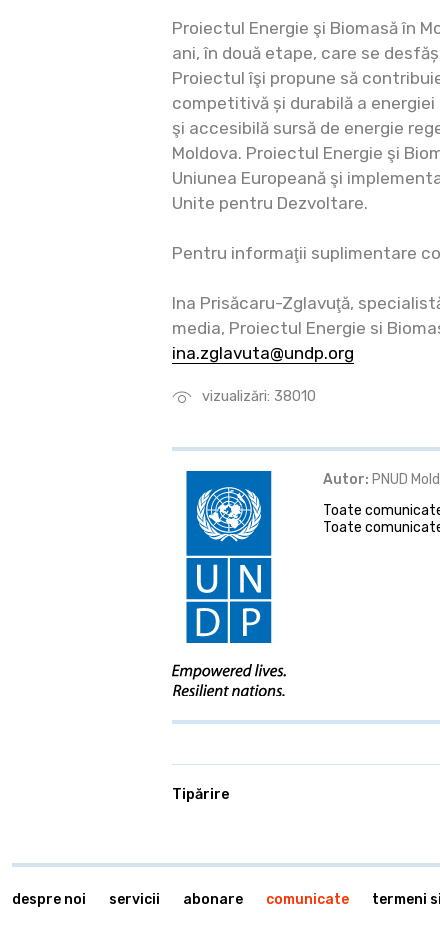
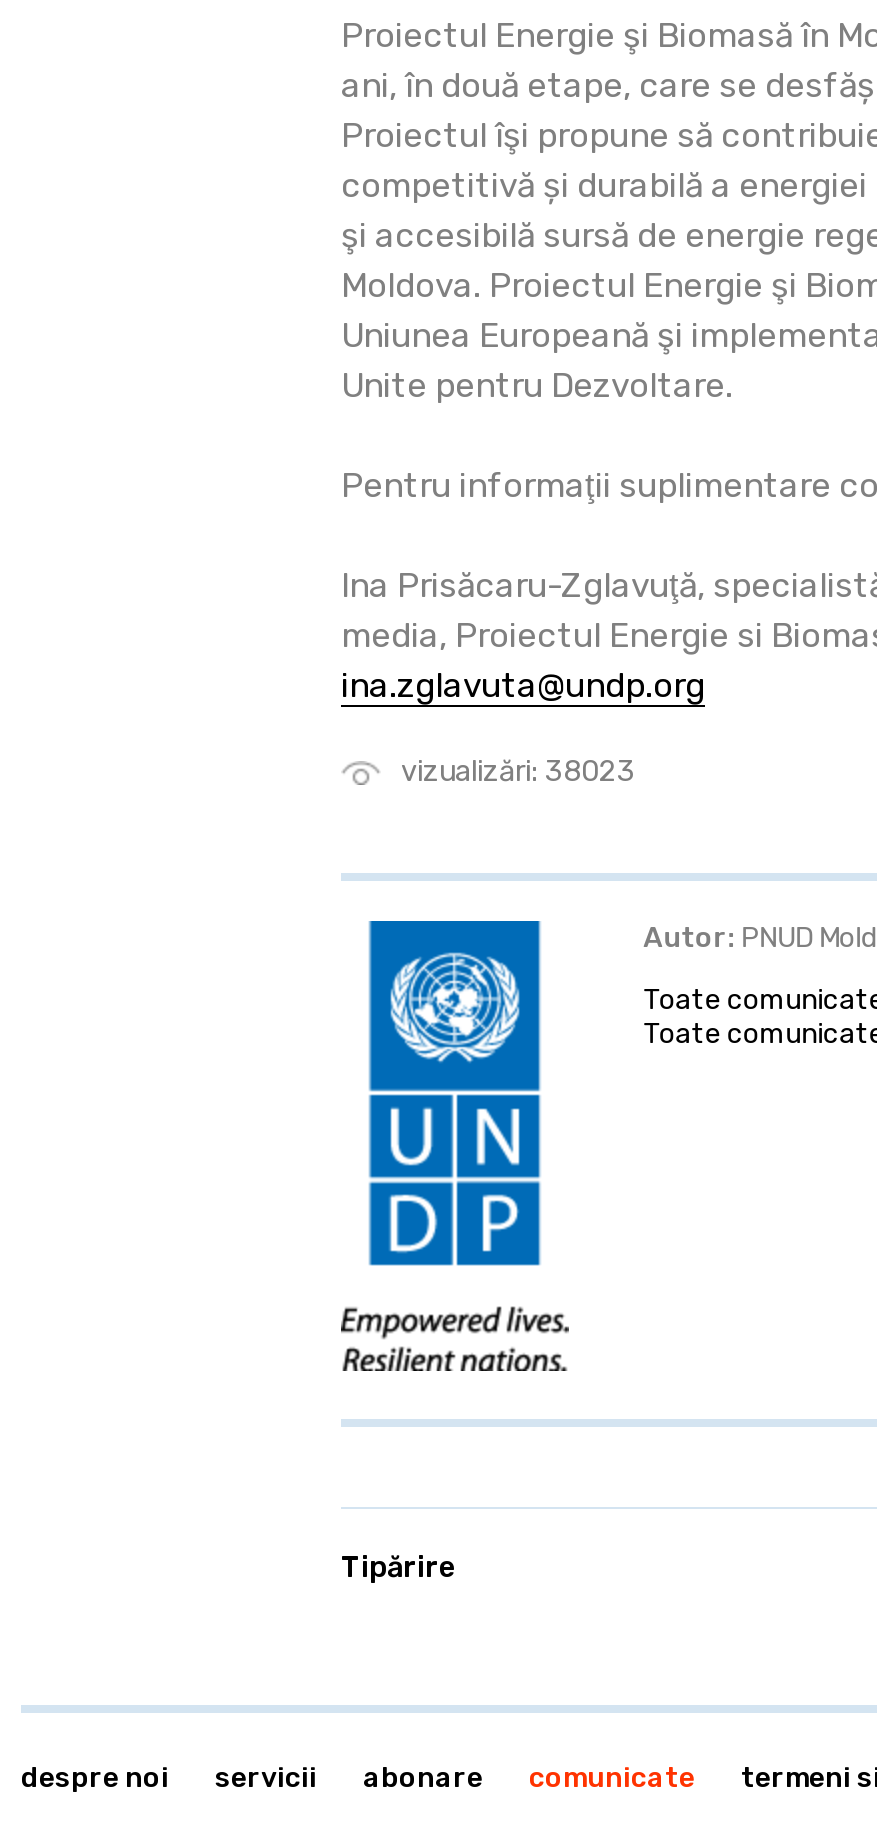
[202,387,316,405] vizualizări: 38010 -> [401,753,635,789] vizualizări: 38023

